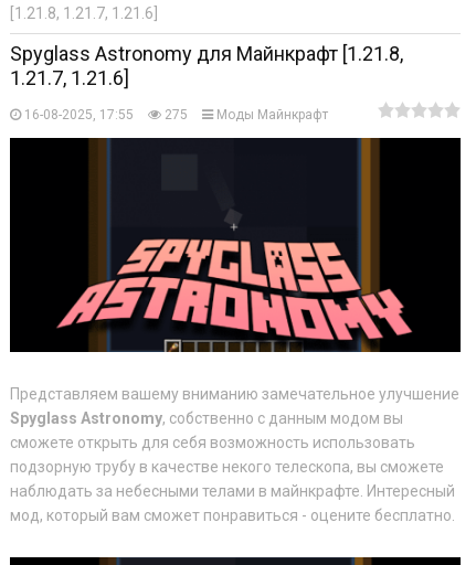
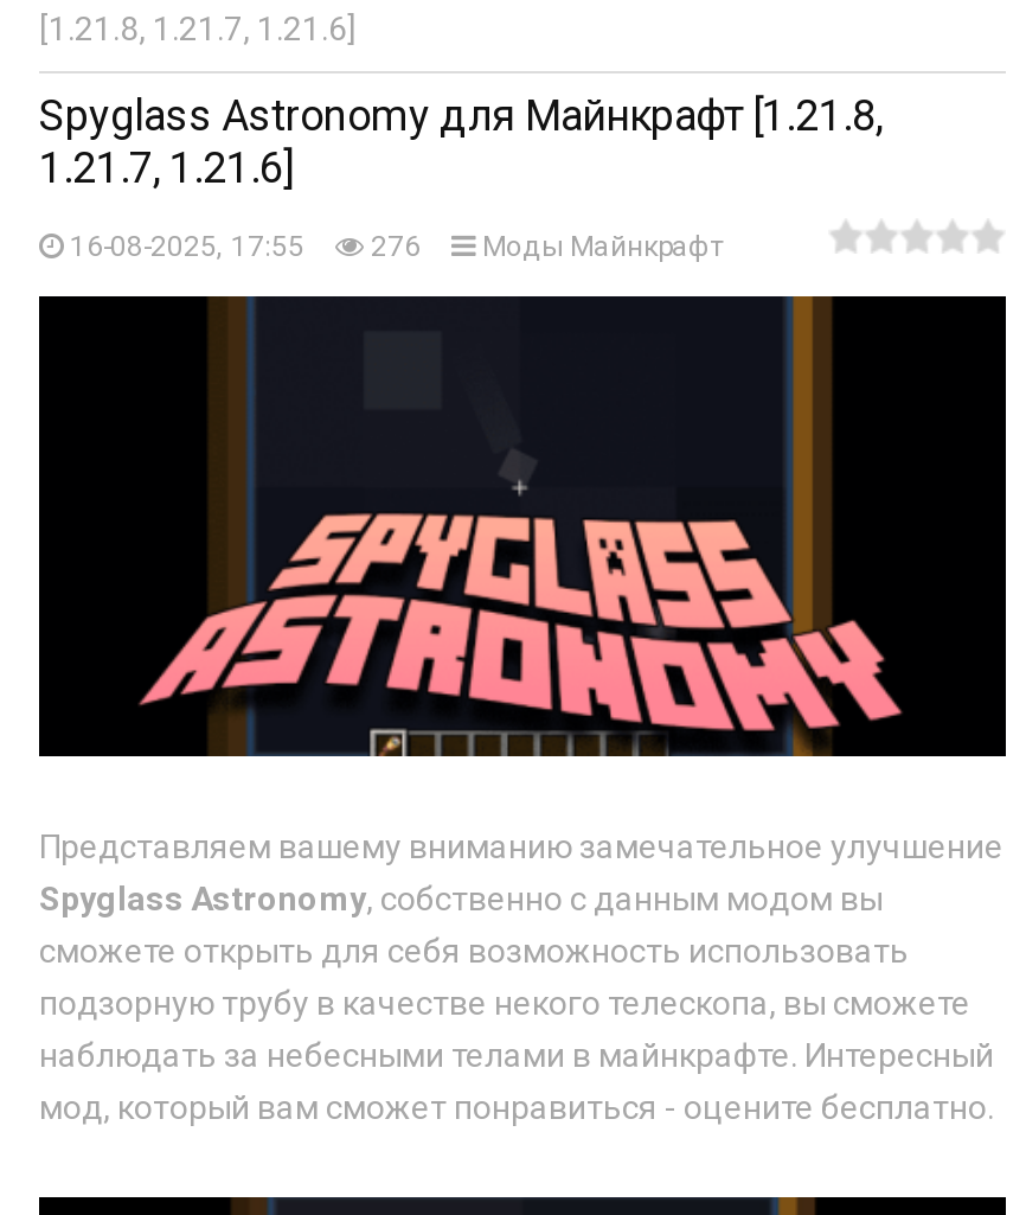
[24,107,328,122] 16-08-2025, 17:55 275 Моды Майнкрафт -> [70,230,722,263] 16-08-2025, 17:55 276 Моды Майнкрафт

